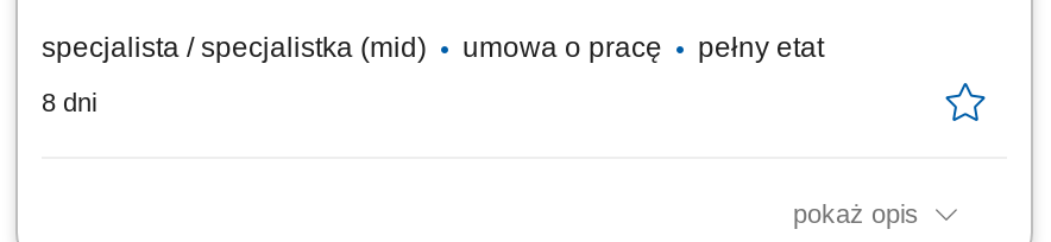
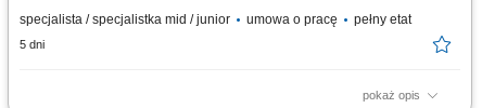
[42,31,434,64] specjalista / specjalistka (mid) -> [20,12,233,27] specjalista / specjalistka mid / junior
[42,88,96,116] 8 dni -> [20,38,45,51] 5 dni

